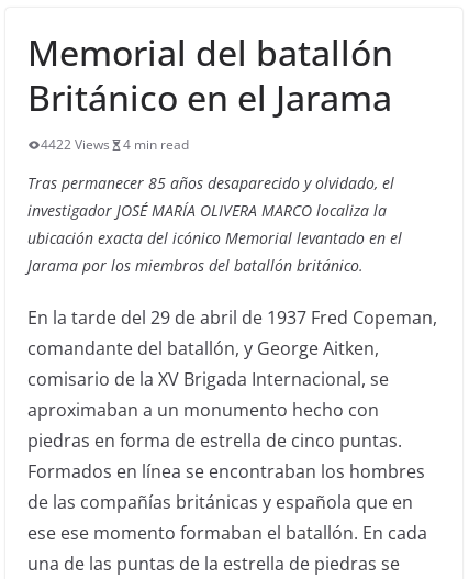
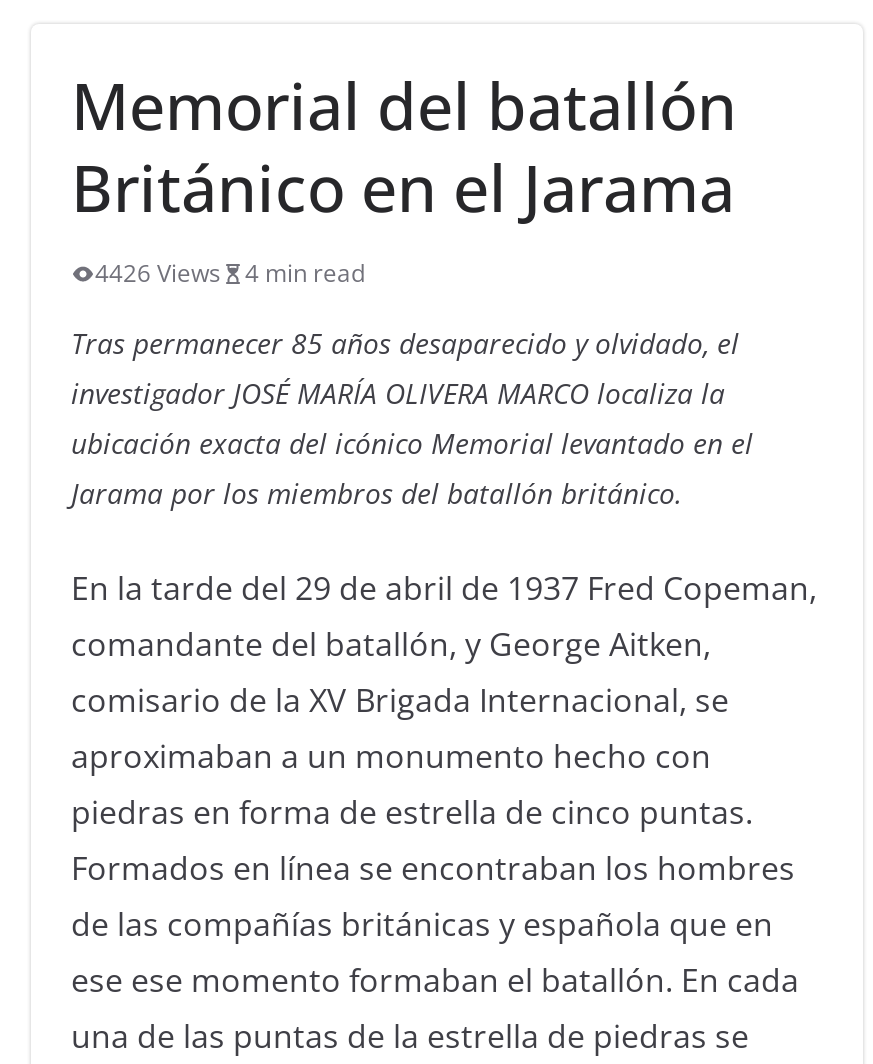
[41,135,189,154] 4422 Views 4 min read -> [95,256,365,290] 4426 Views 4 min read

